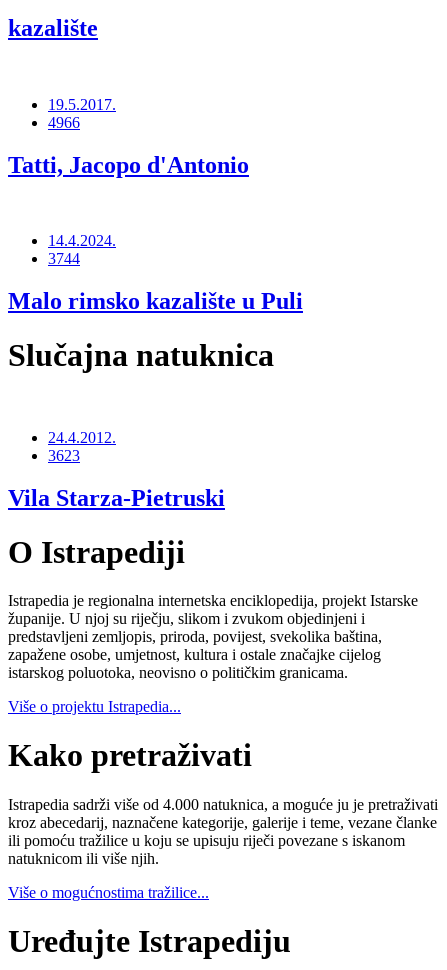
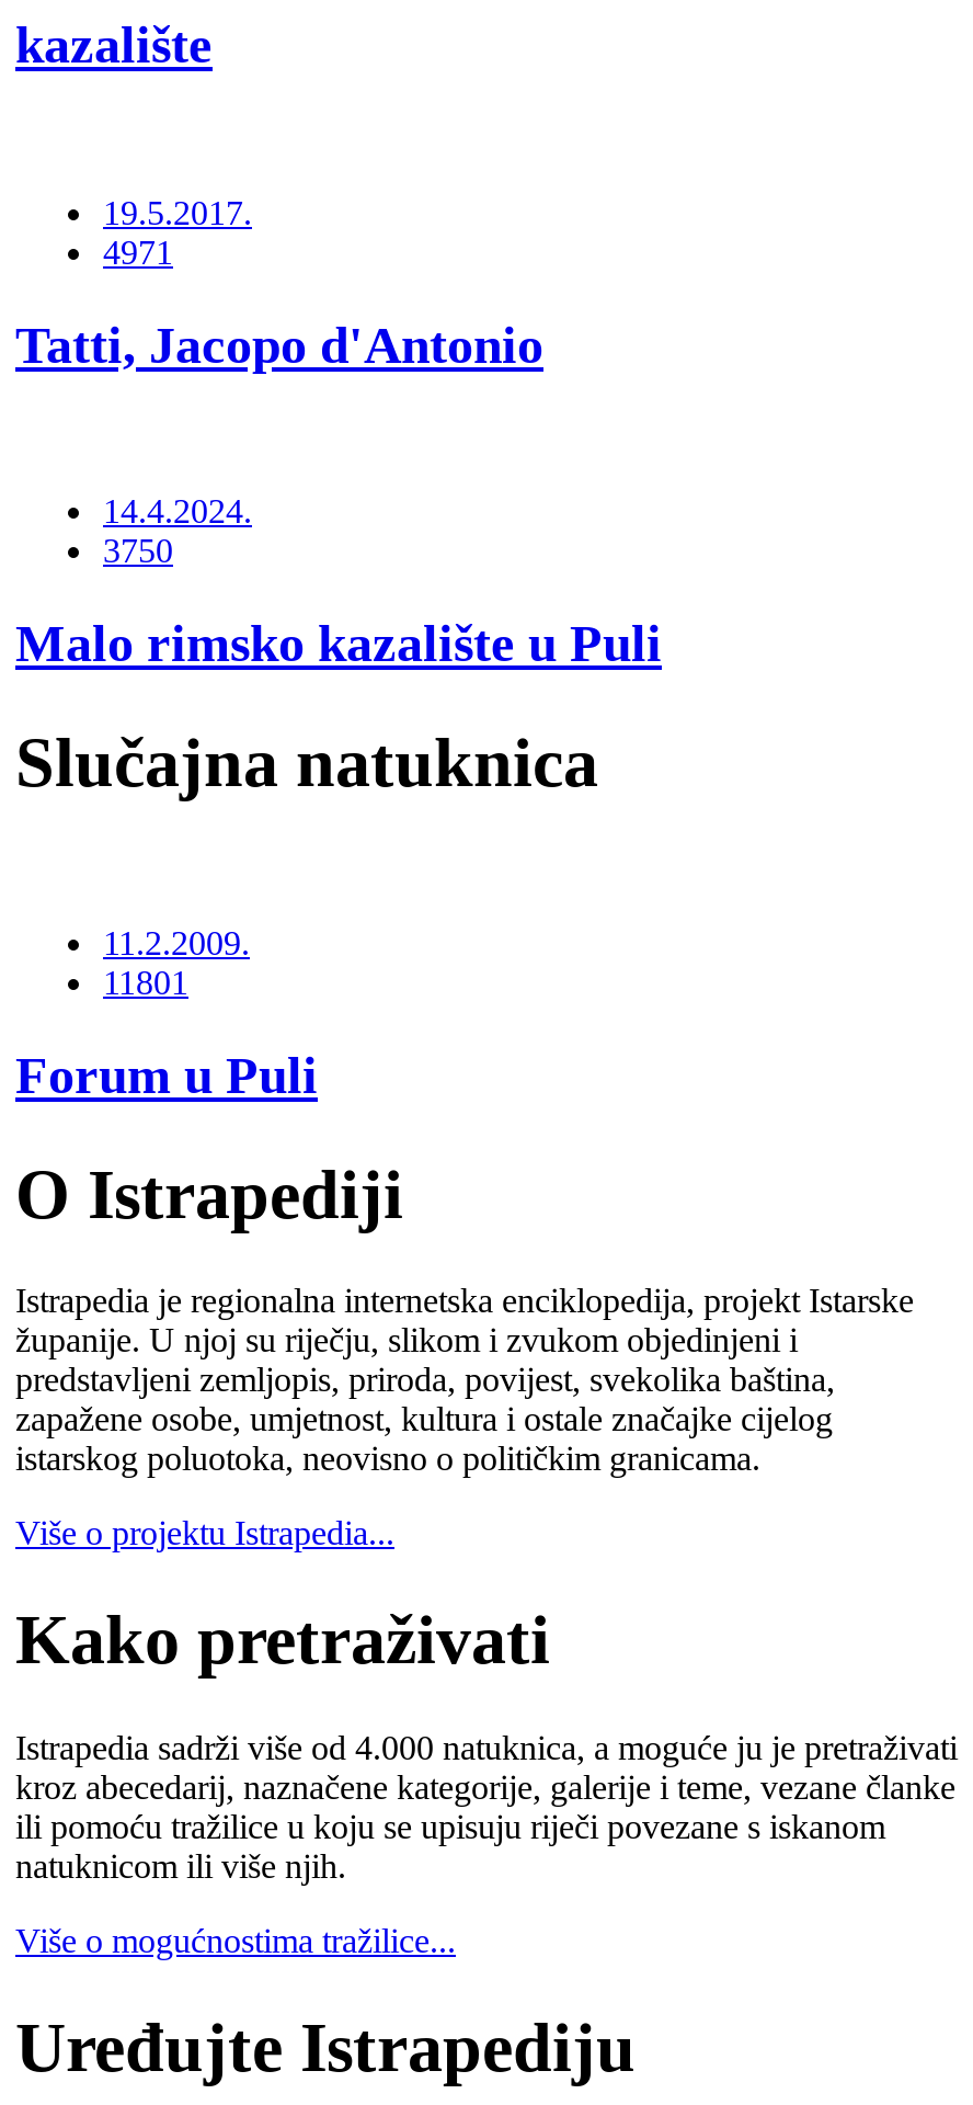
[48,114,80,131] 4966 -> [103,233,173,270] 4971
[48,250,80,267] 3744 -> [103,533,173,570] 3750
[48,429,116,464] 24.4.2012. | 3623 -> [103,925,250,1001] 11.2.2009. | 11801
[8,485,225,511] Vila Starza-Pietruski -> [15,1047,318,1104] Forum u Puli

